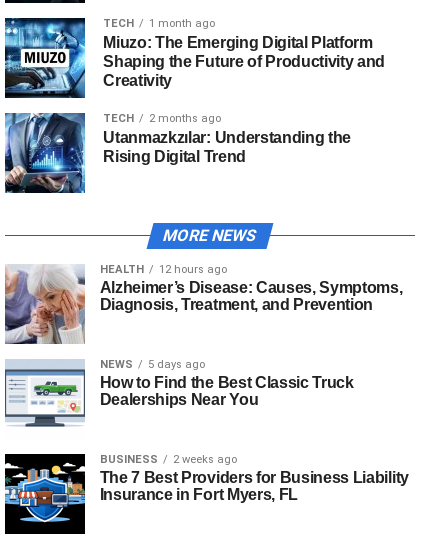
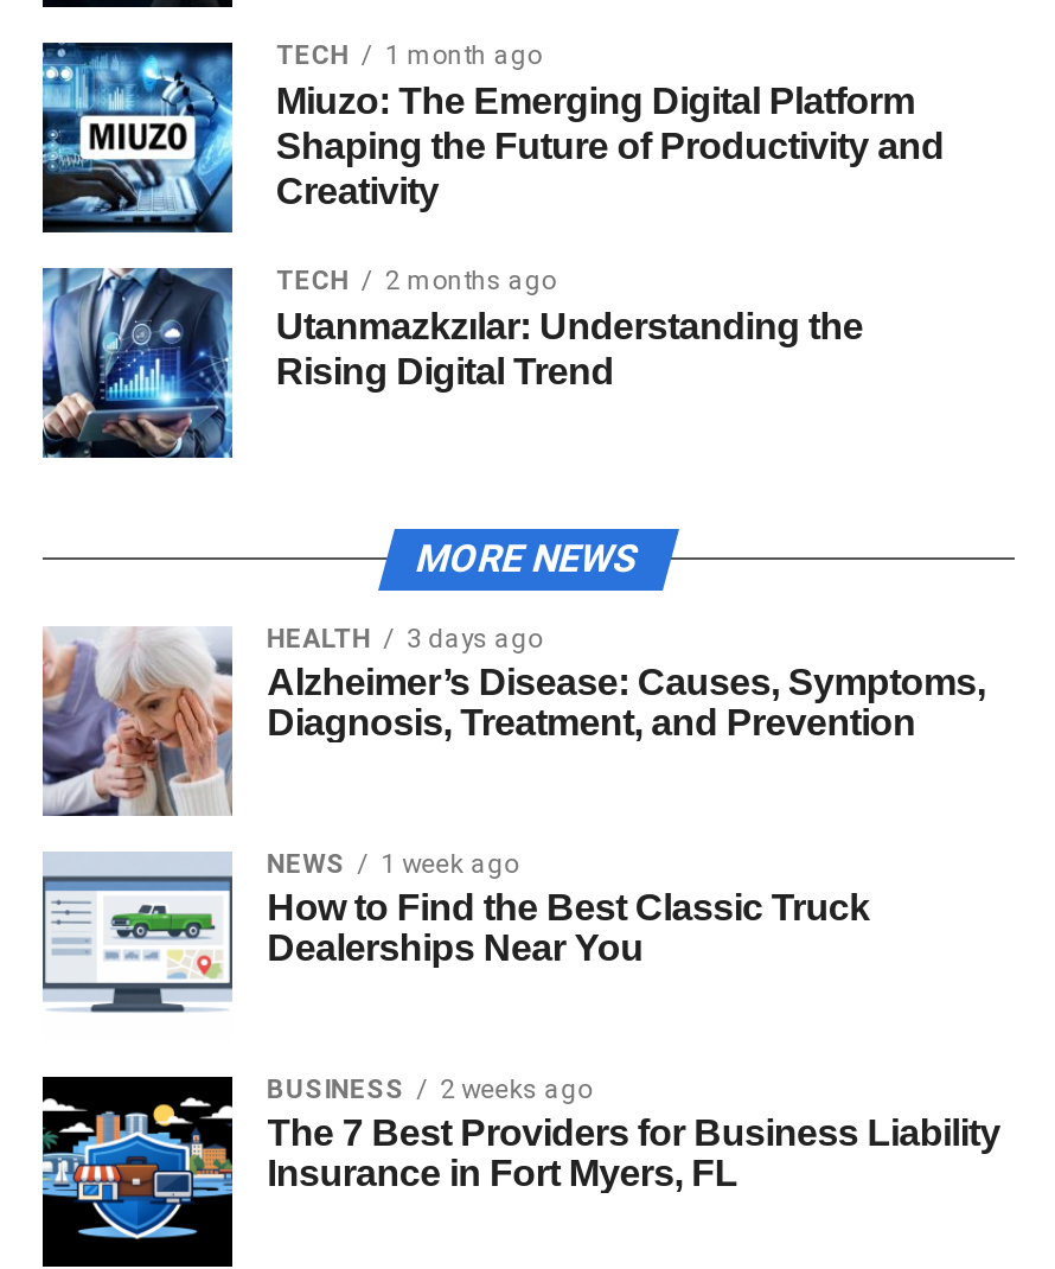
[100,263,227,276] HEALTH 12 hours ago -> [267,624,542,655] HEALTH 3 days ago
[100,358,205,371] NEWS 5 days ago -> [267,849,518,880] NEWS 1 week ago

